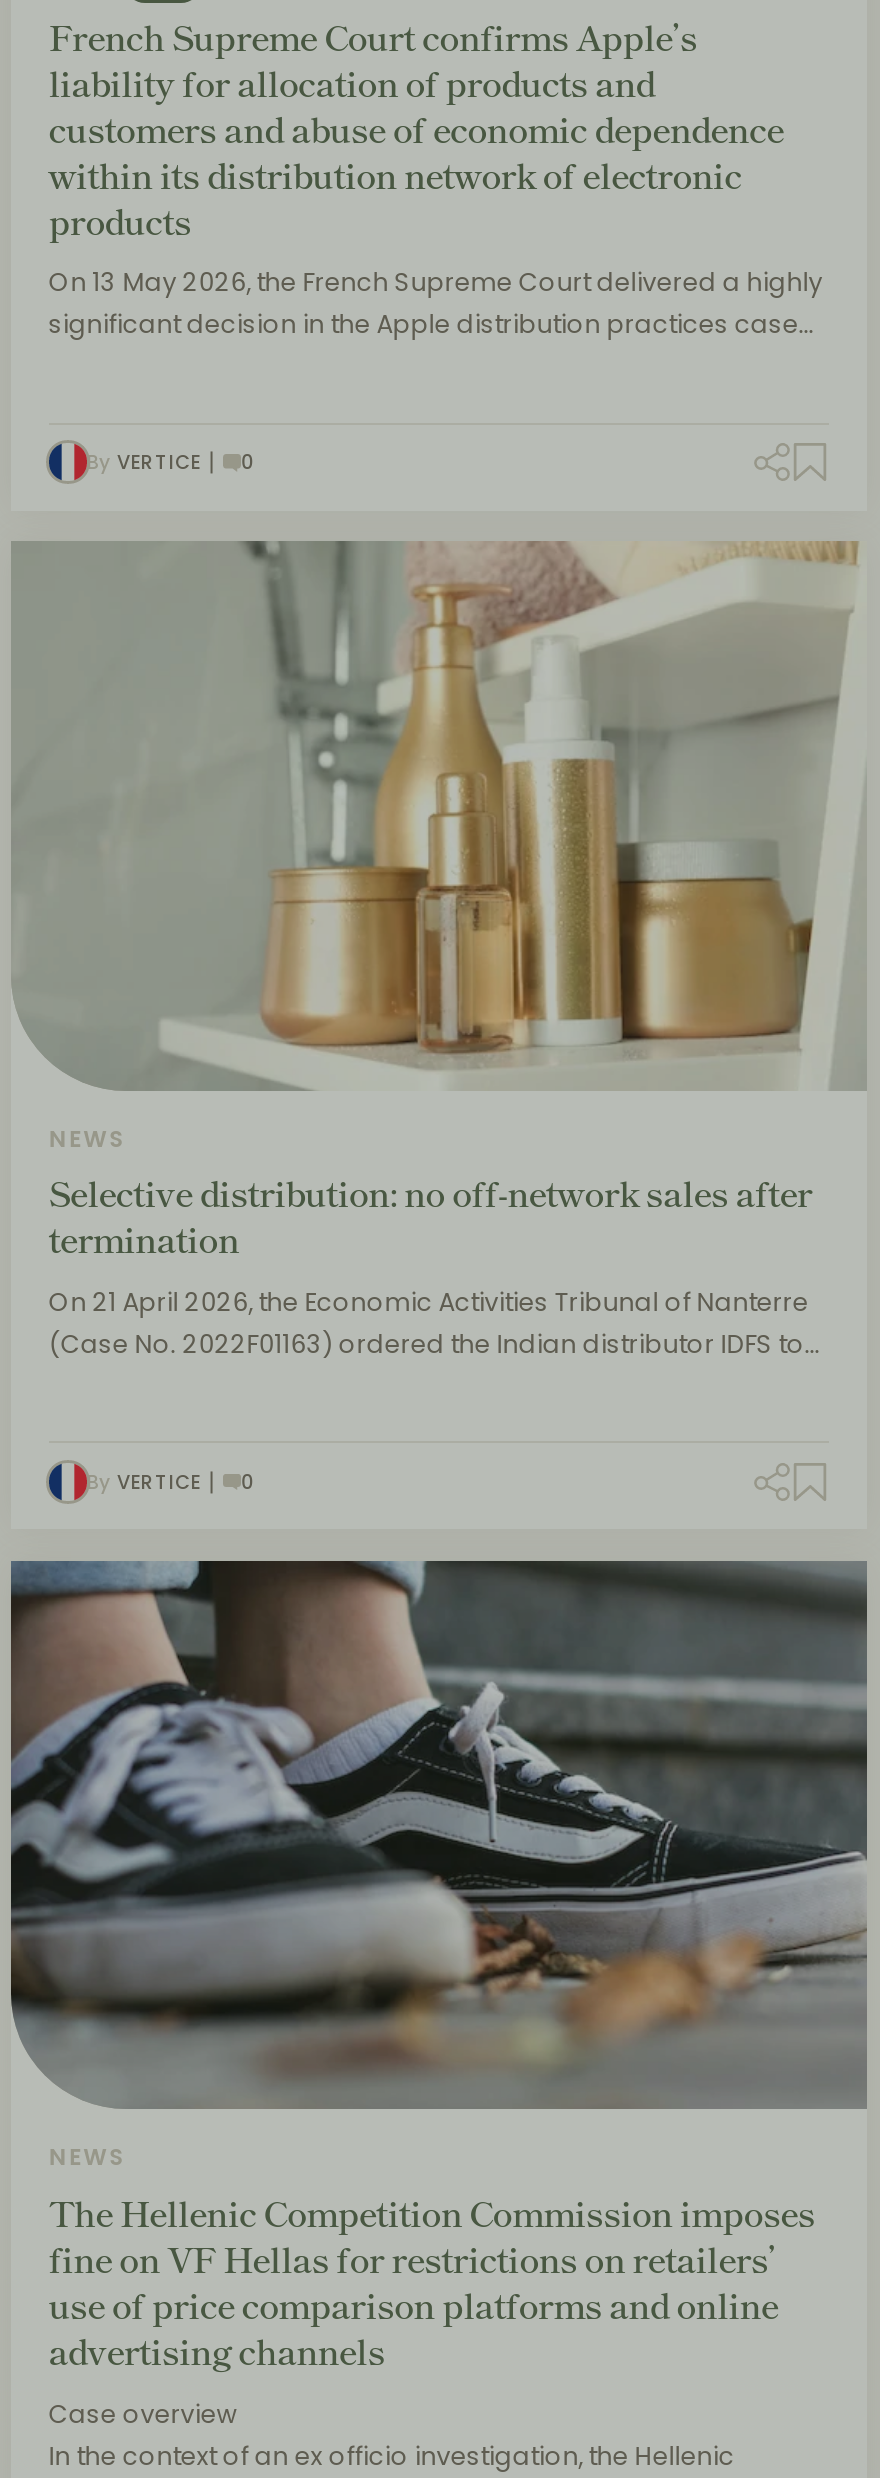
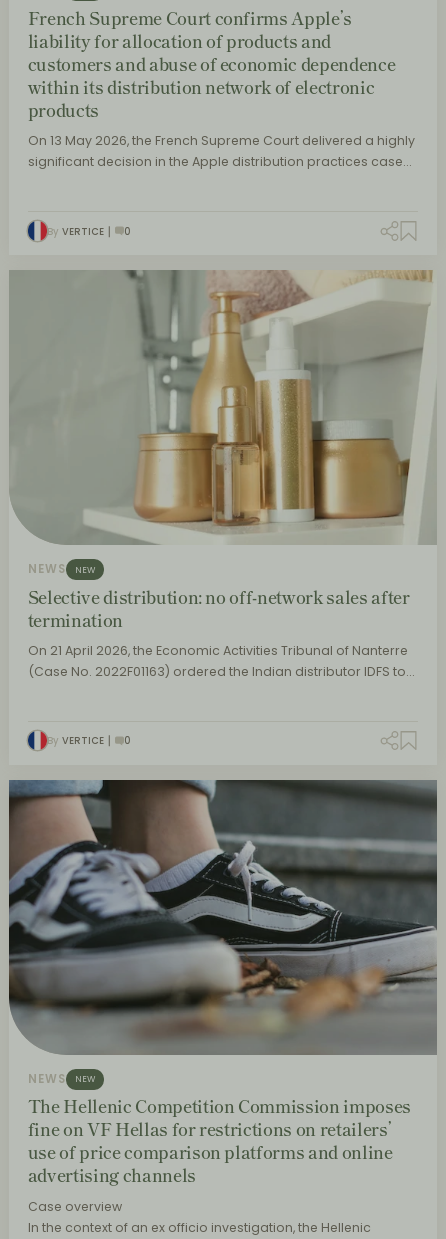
none -> [75,563,95,575] NEW
none -> [75,1073,95,1085] NEW

